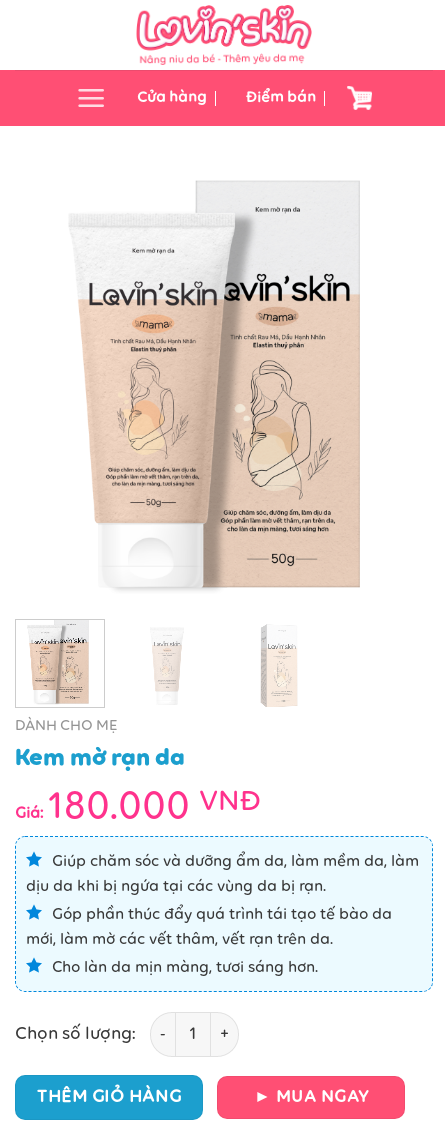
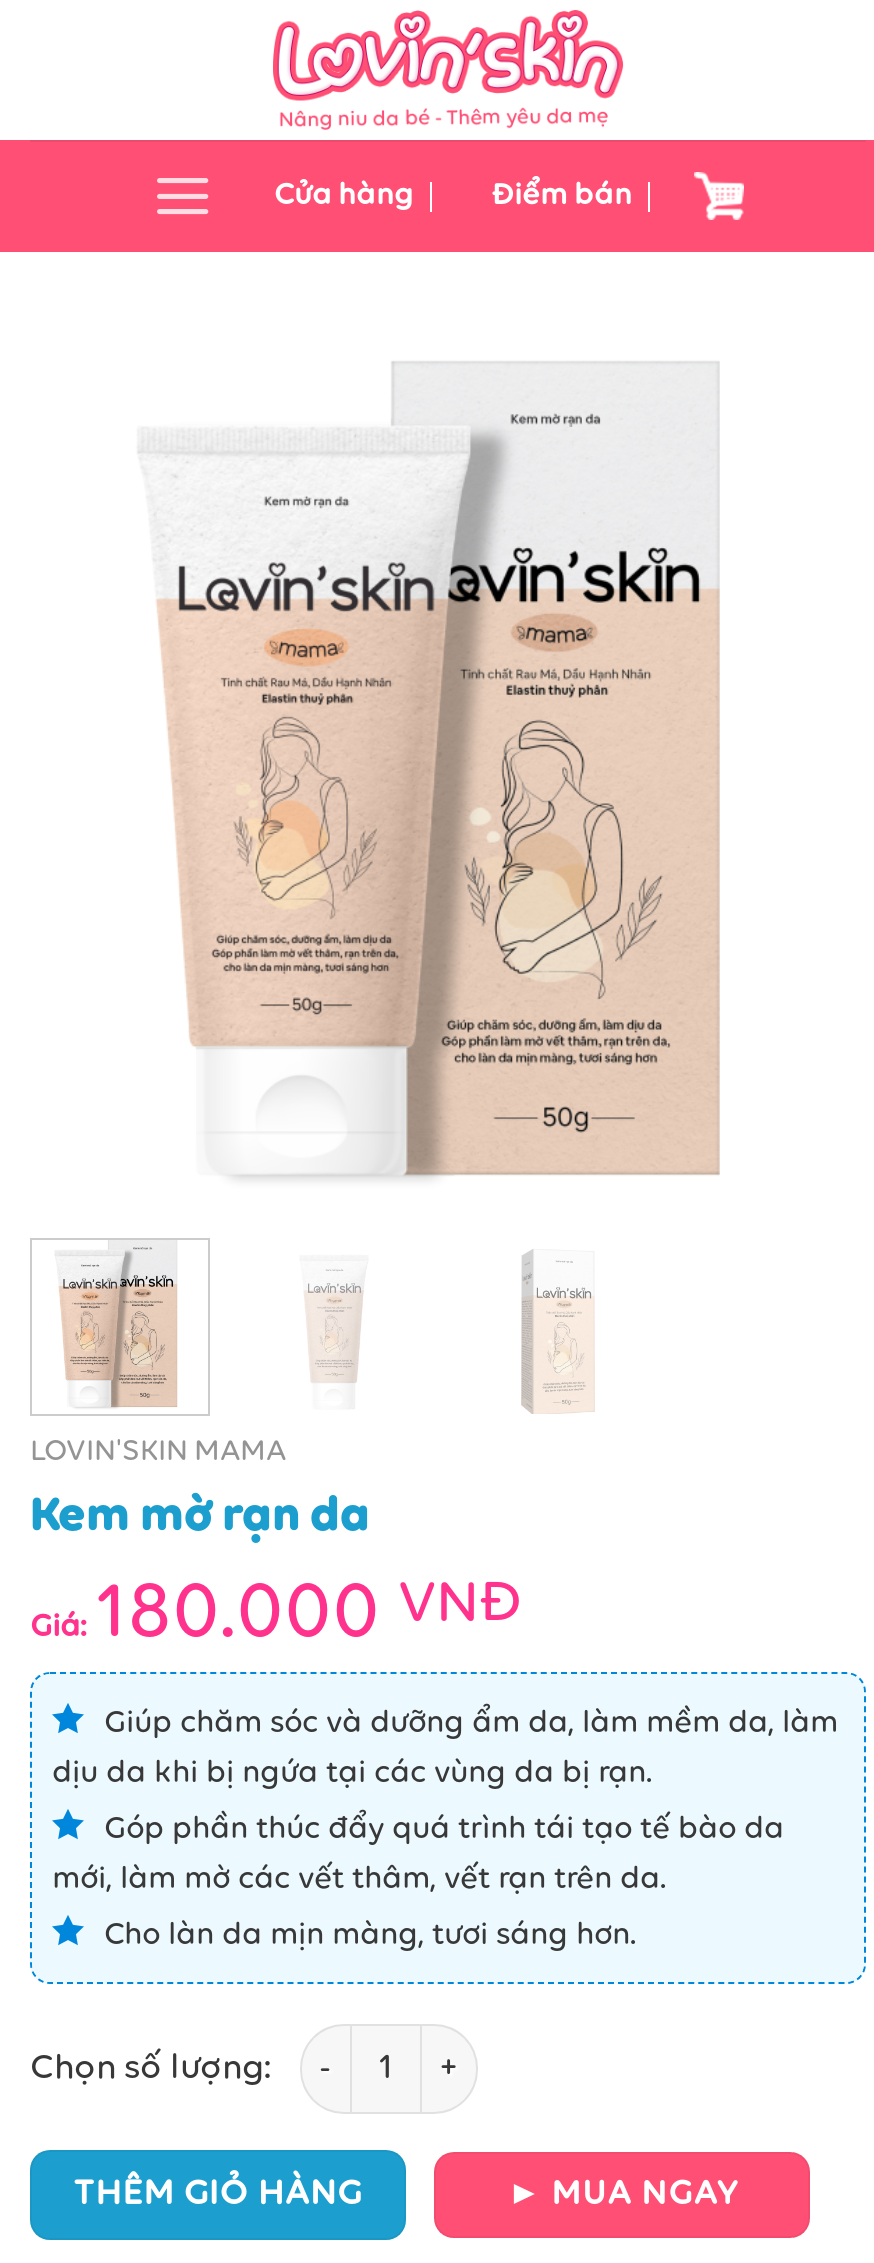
[15,718,117,733] DÀNH CHO MẸ -> [30,1437,286,1467] LOVIN'SKIN MAMA

